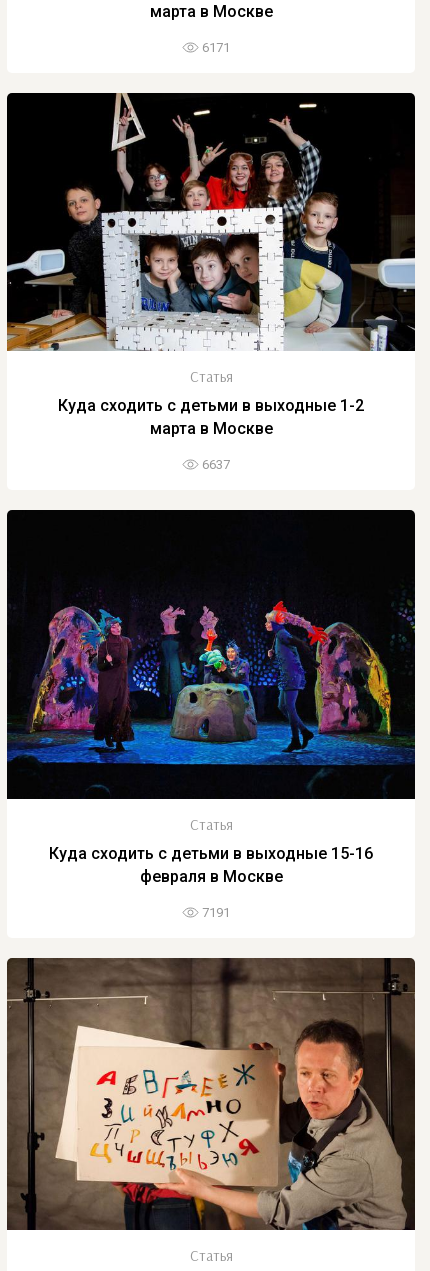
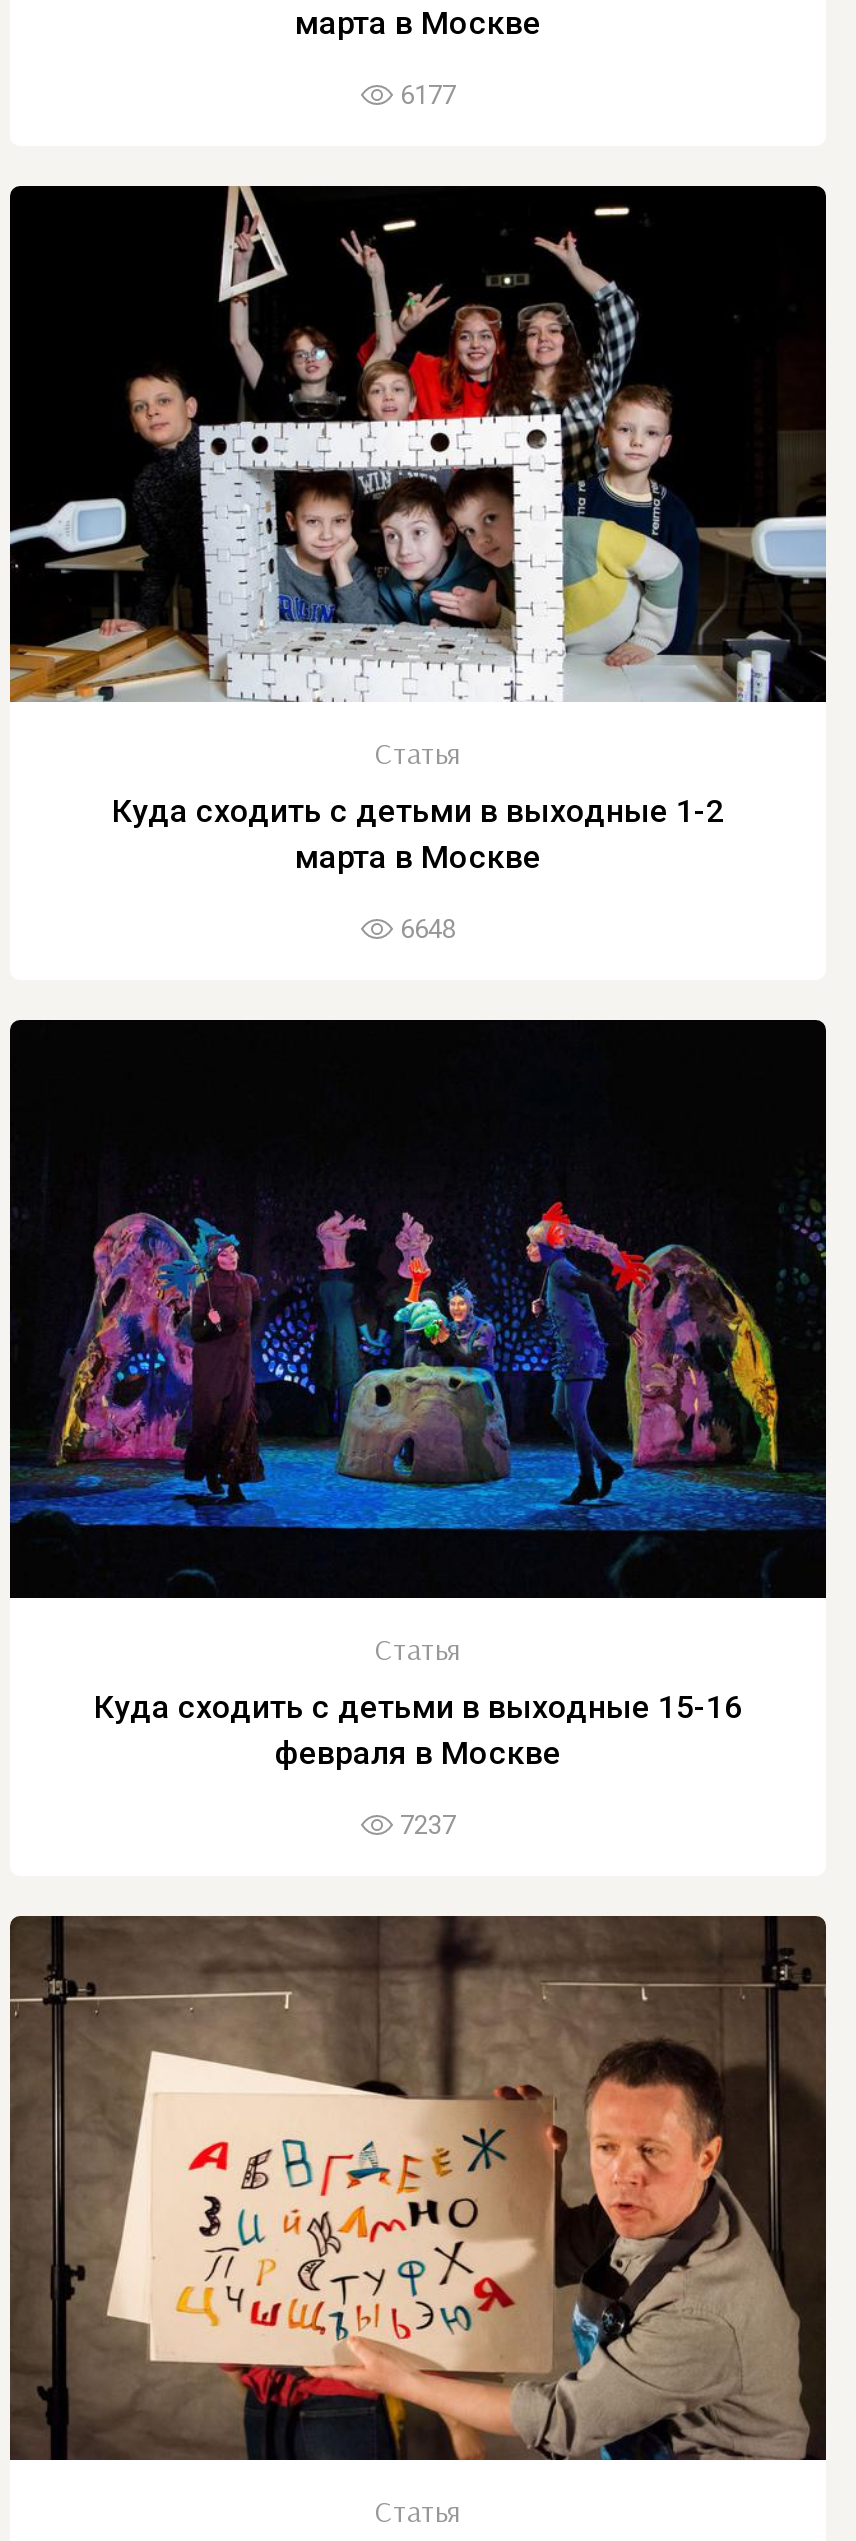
[202,40,230,55] 6171 -> [400,80,456,110] 6177
[202,457,230,472] 6637 -> [400,915,456,945] 6648
[202,905,230,920] 7191 -> [400,1810,456,1840] 7237

